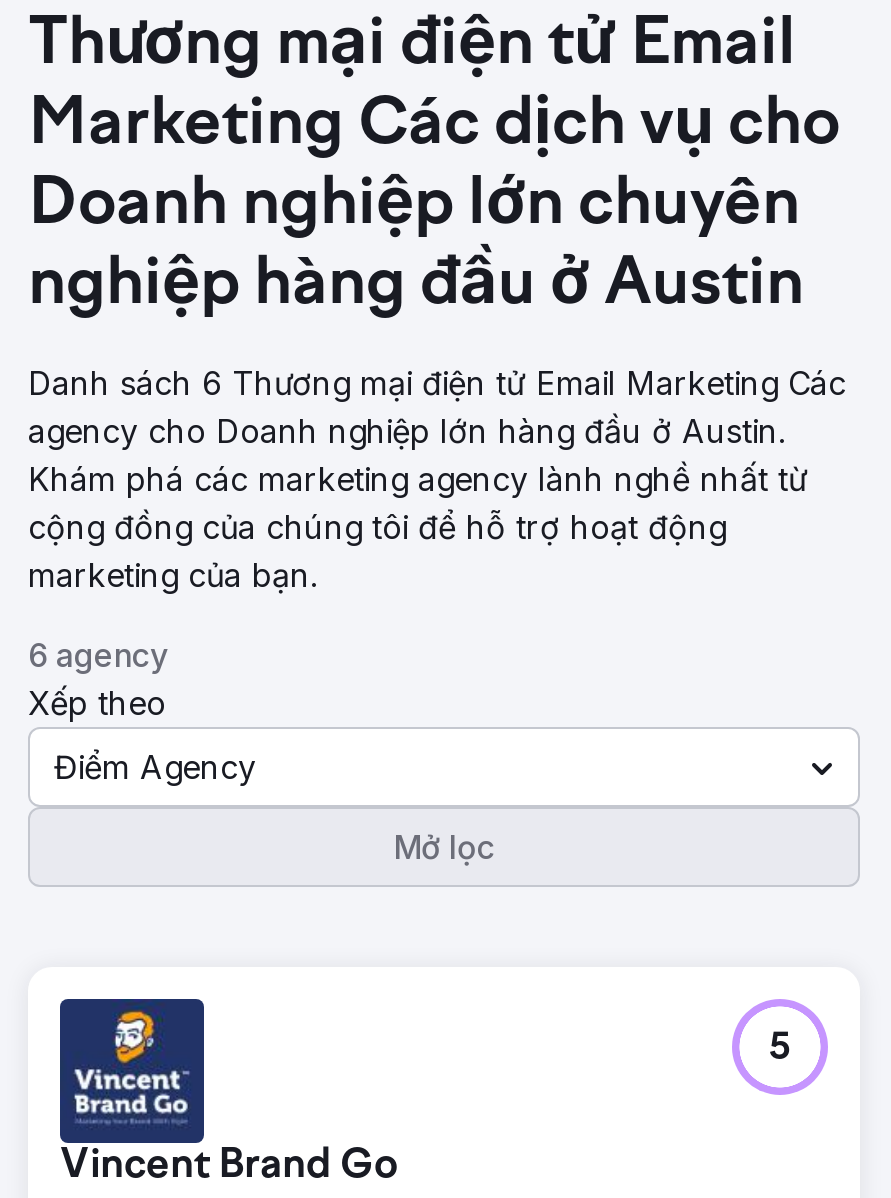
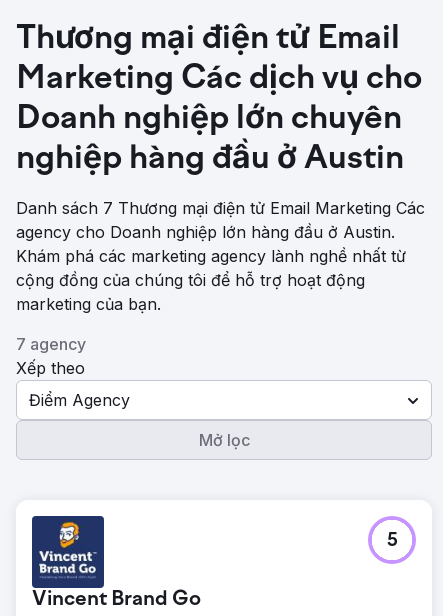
[28,363,846,403] Danh sách 6 Thương mại điện tử Email Marketing Các -> [16,198,425,218] Danh sách 7 Thương mại điện tử Email Marketing Các
[28,635,168,675] 6 agency -> [16,334,86,354] 7 agency

